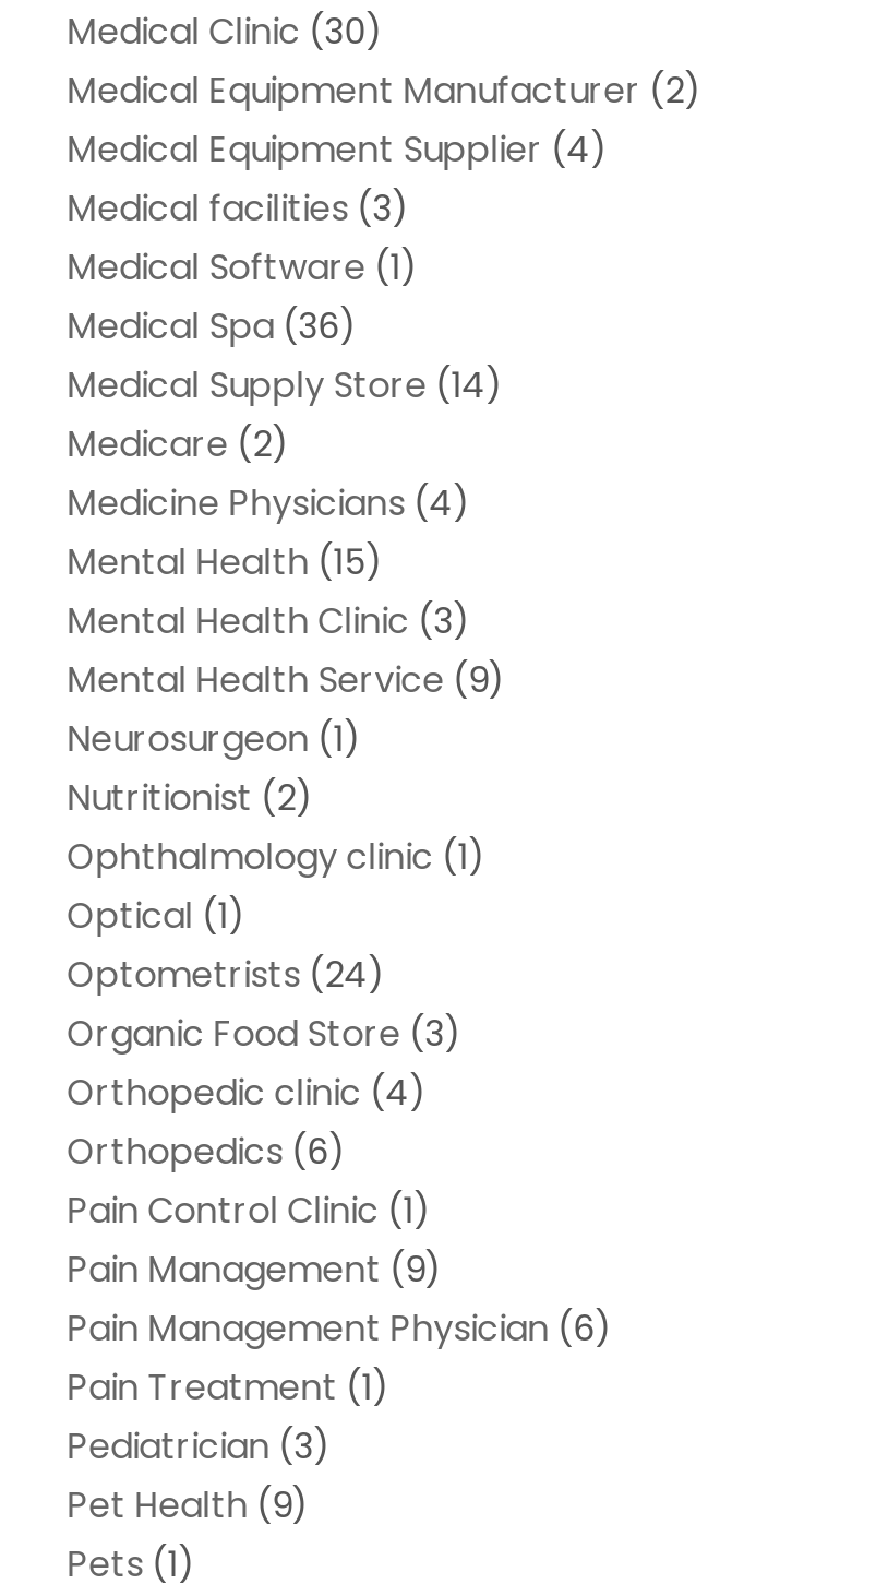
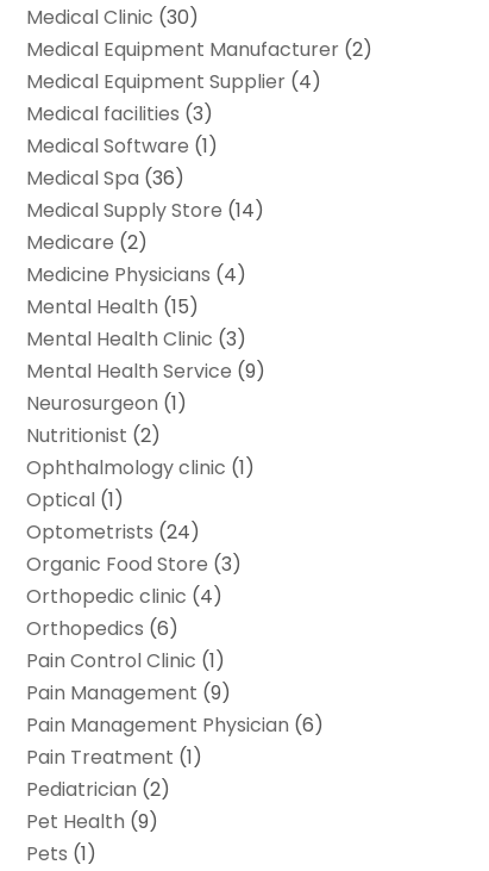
[67,1422,331,1472] Pediatrician (3) -> [26,776,170,803] Pediatrician (2)

